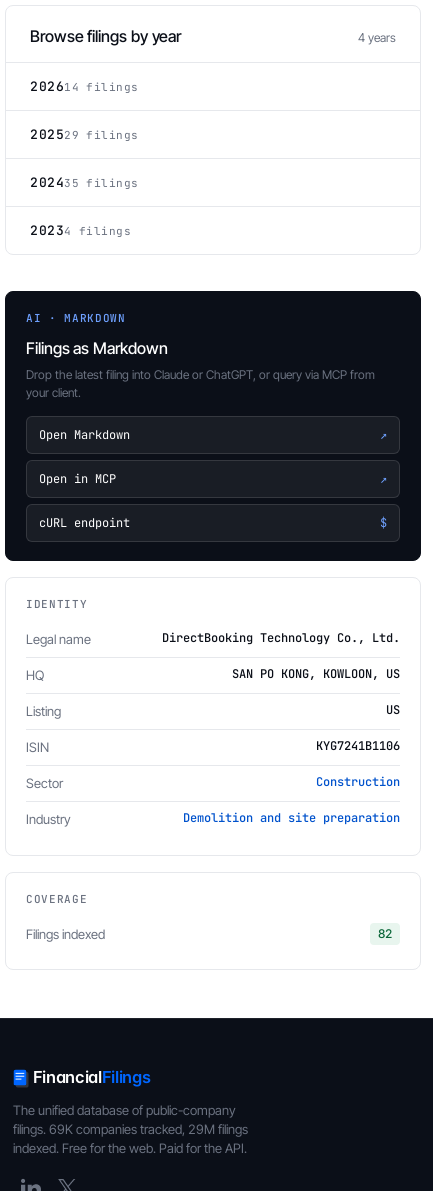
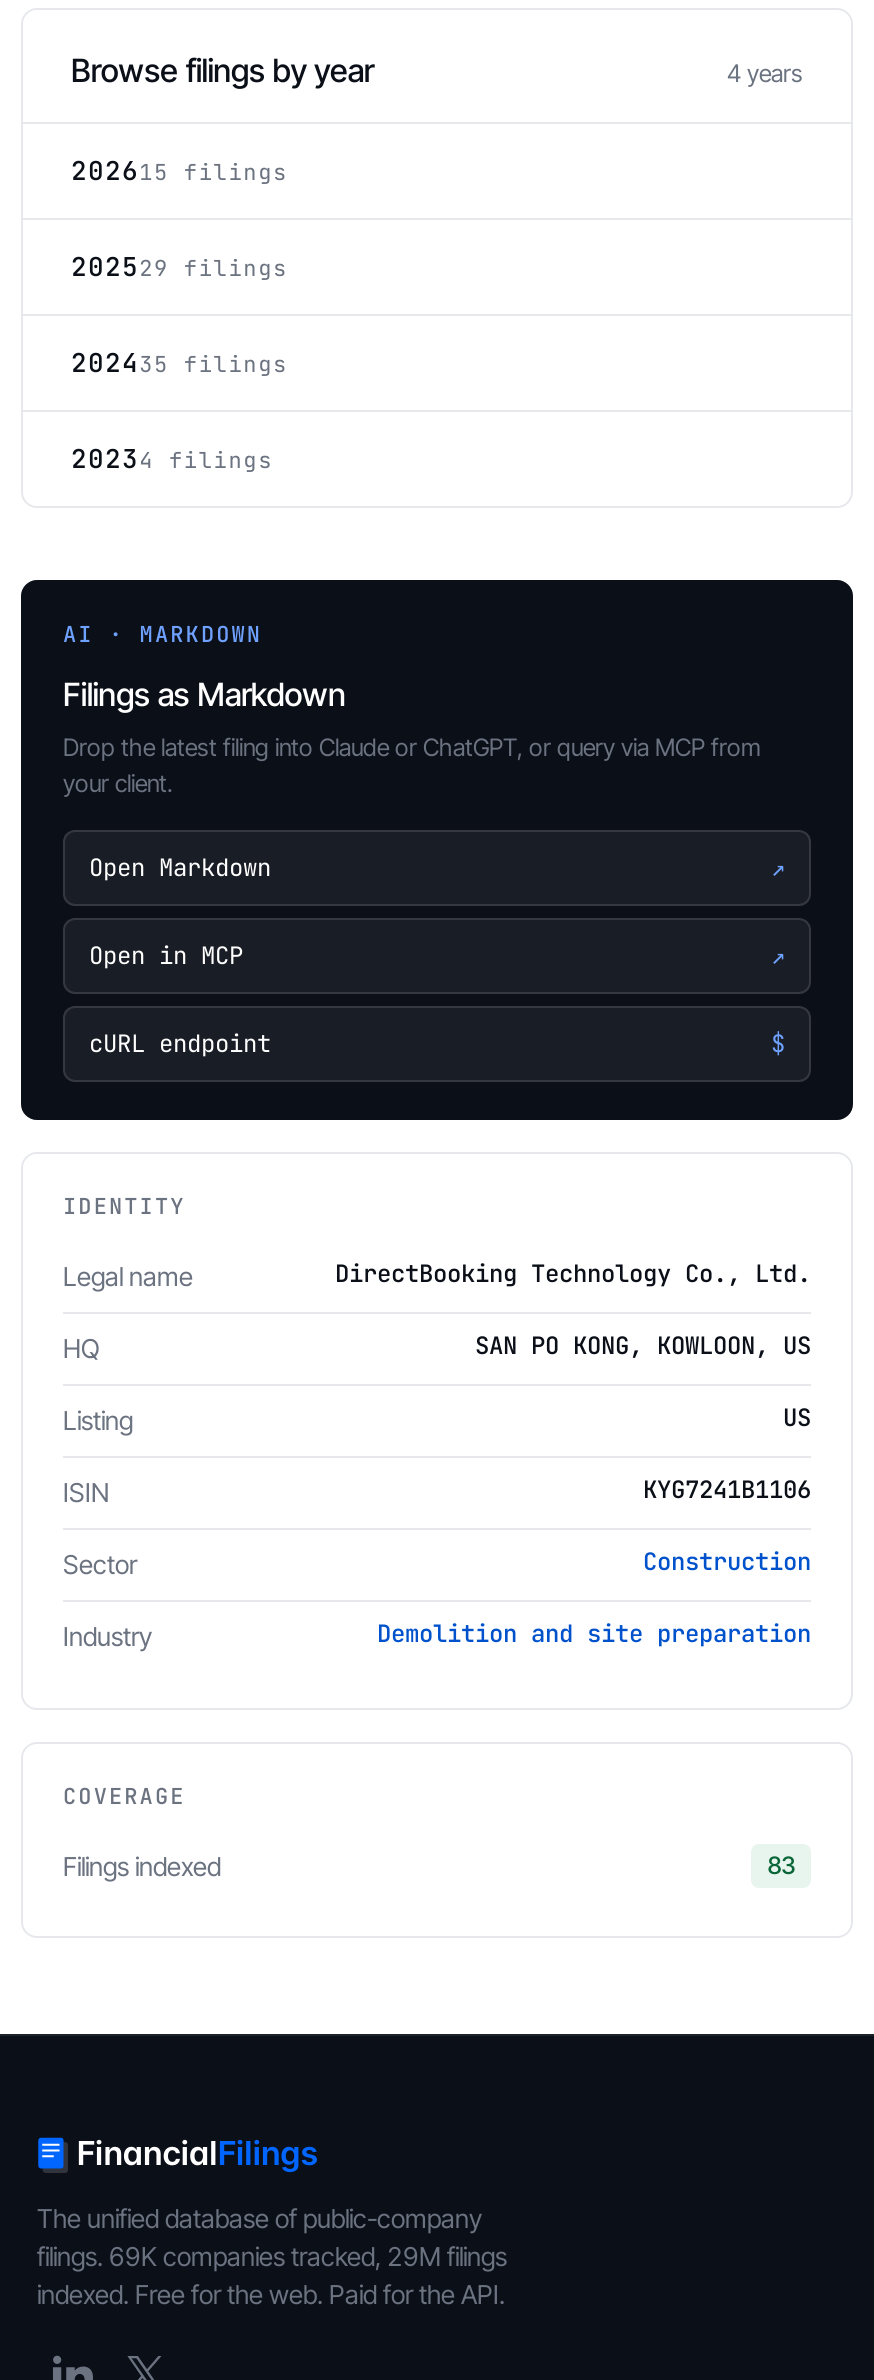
[30,78,138,95] 202614 filings -> [71,154,288,188] 202615 filings
[378,926,392,941] 82 -> [767,1850,795,1880] 83

